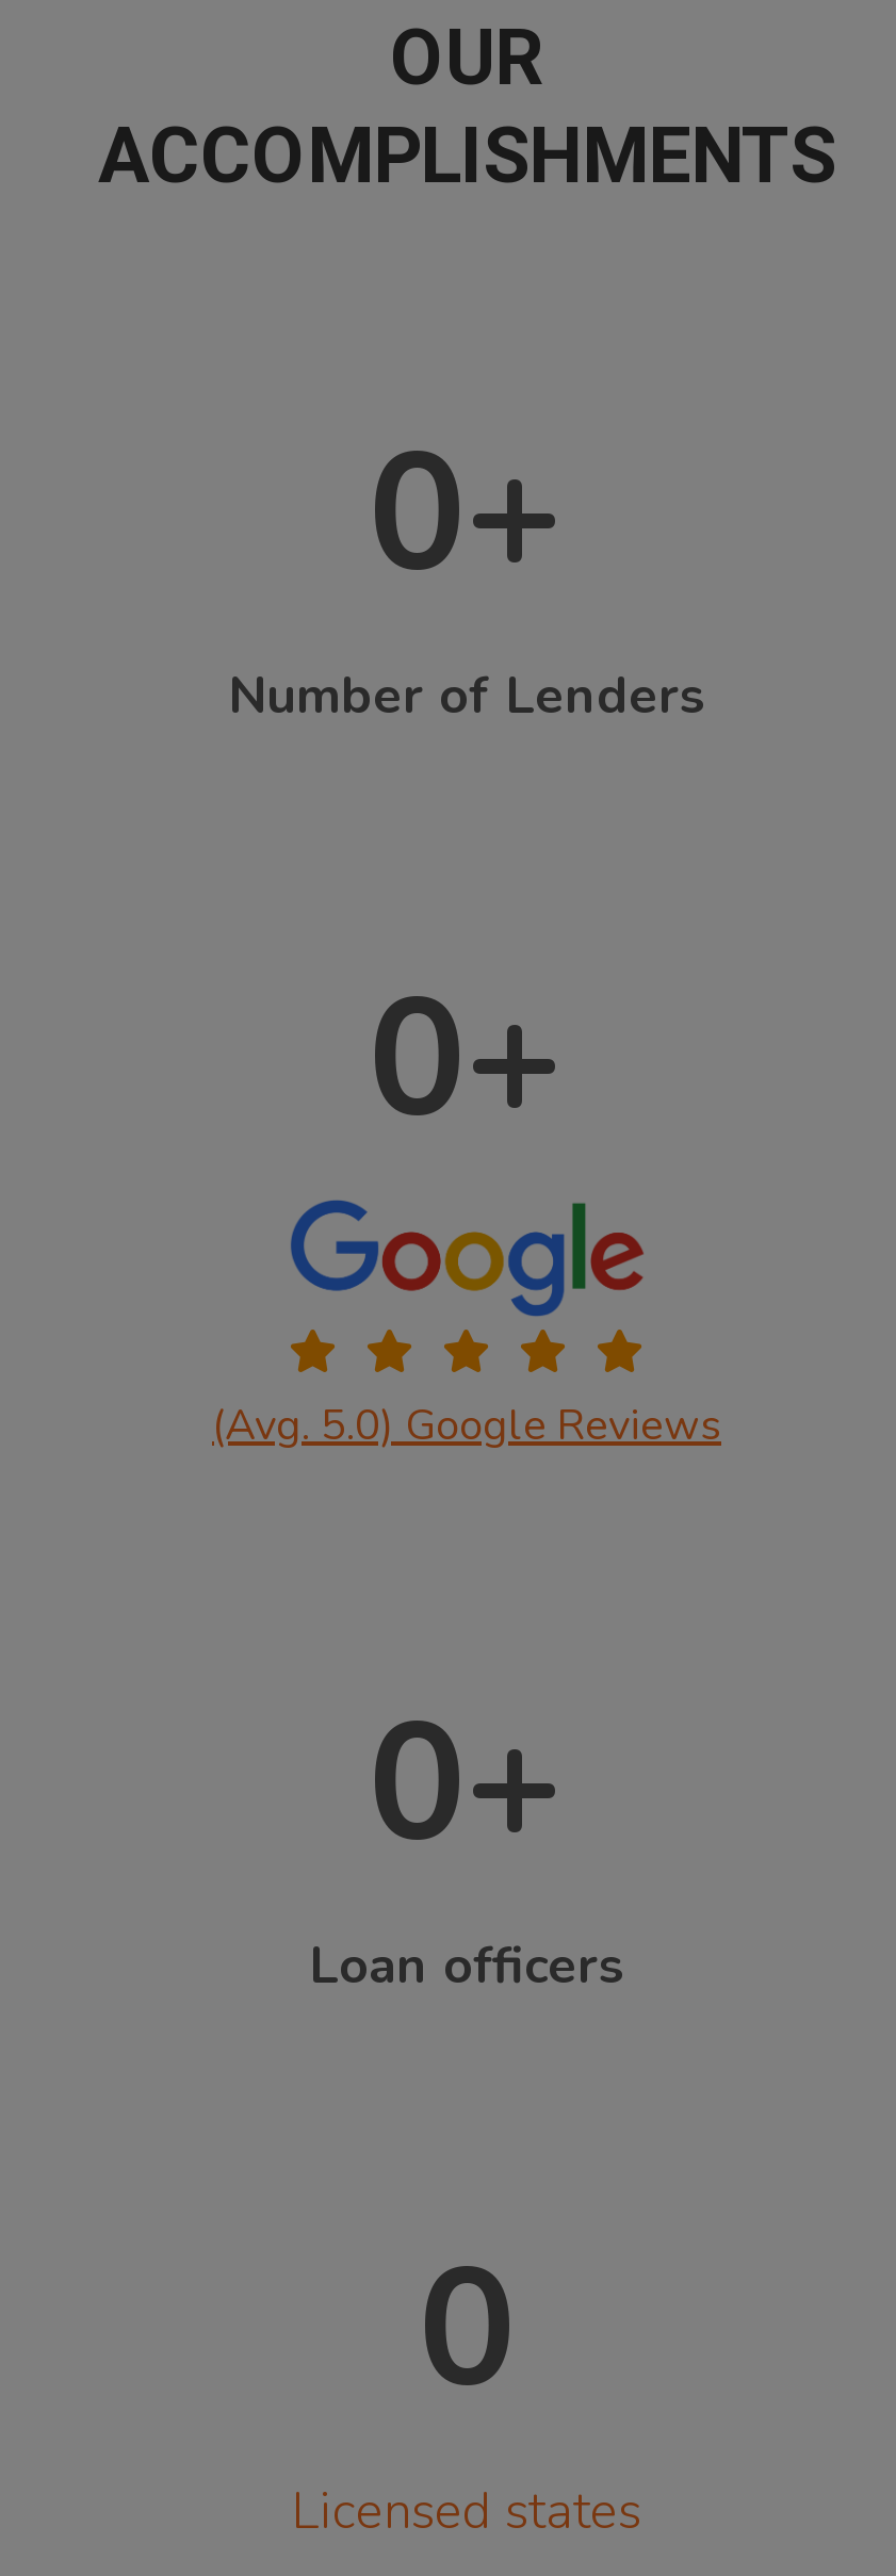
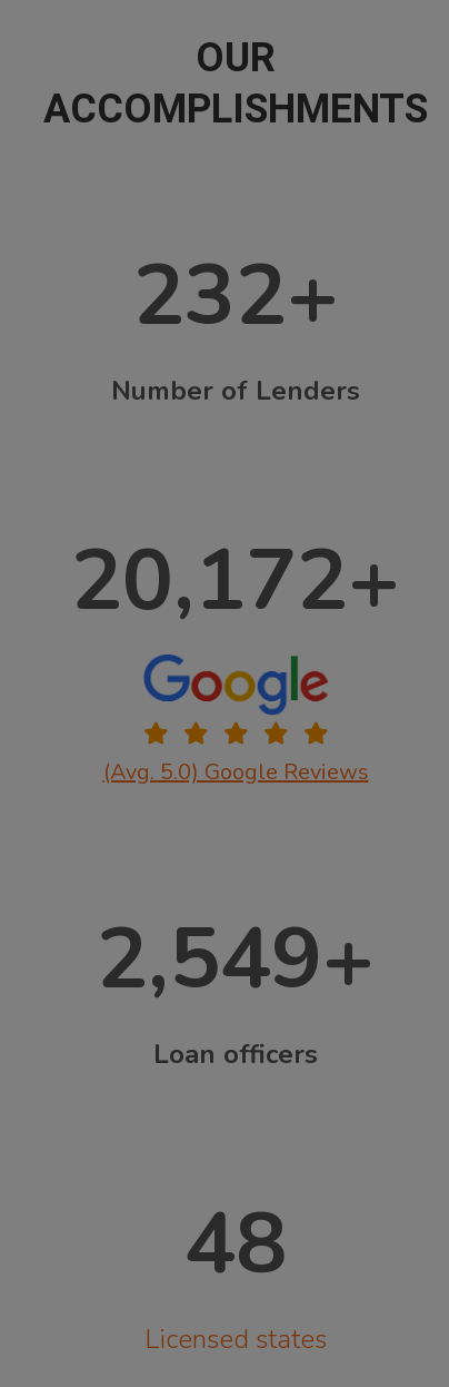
[368,401,566,625] 0+ -> [133,237,338,354] 232+
[368,947,566,1171] 0+ -> [71,522,400,639] 20,172+
[368,1671,566,1894] 0+ -> [97,900,375,1017] 2,549+
[418,2216,516,2440] 0 -> [184,1185,287,1302] 48

